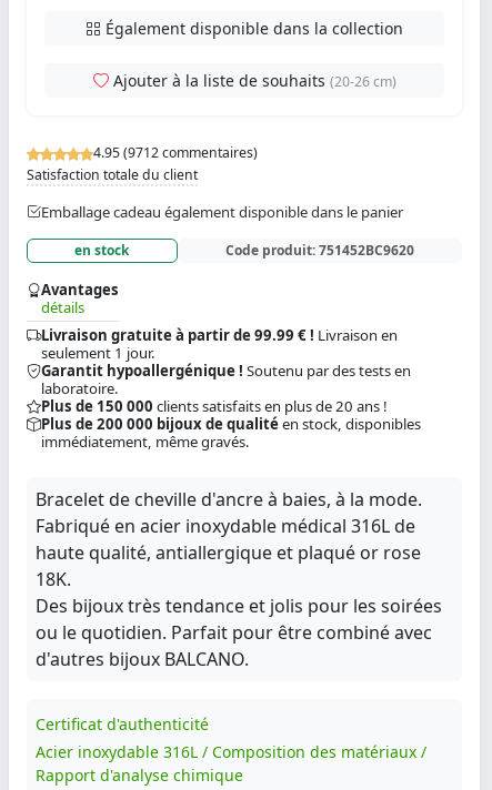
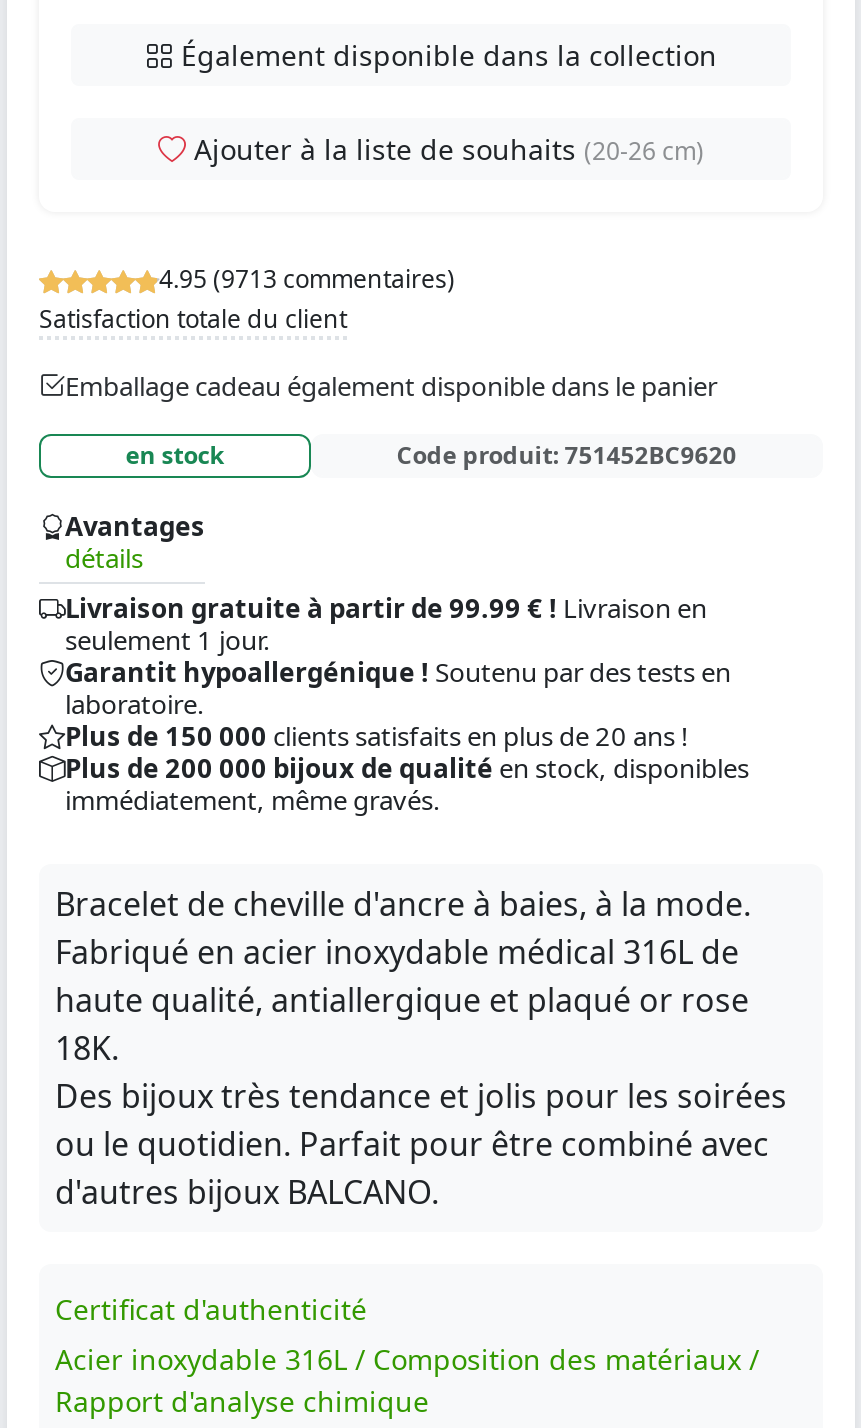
[93,143,258,162] 4.95 (9712 commentaires) -> [159,262,455,296] 4.95 (9713 commentaires)

